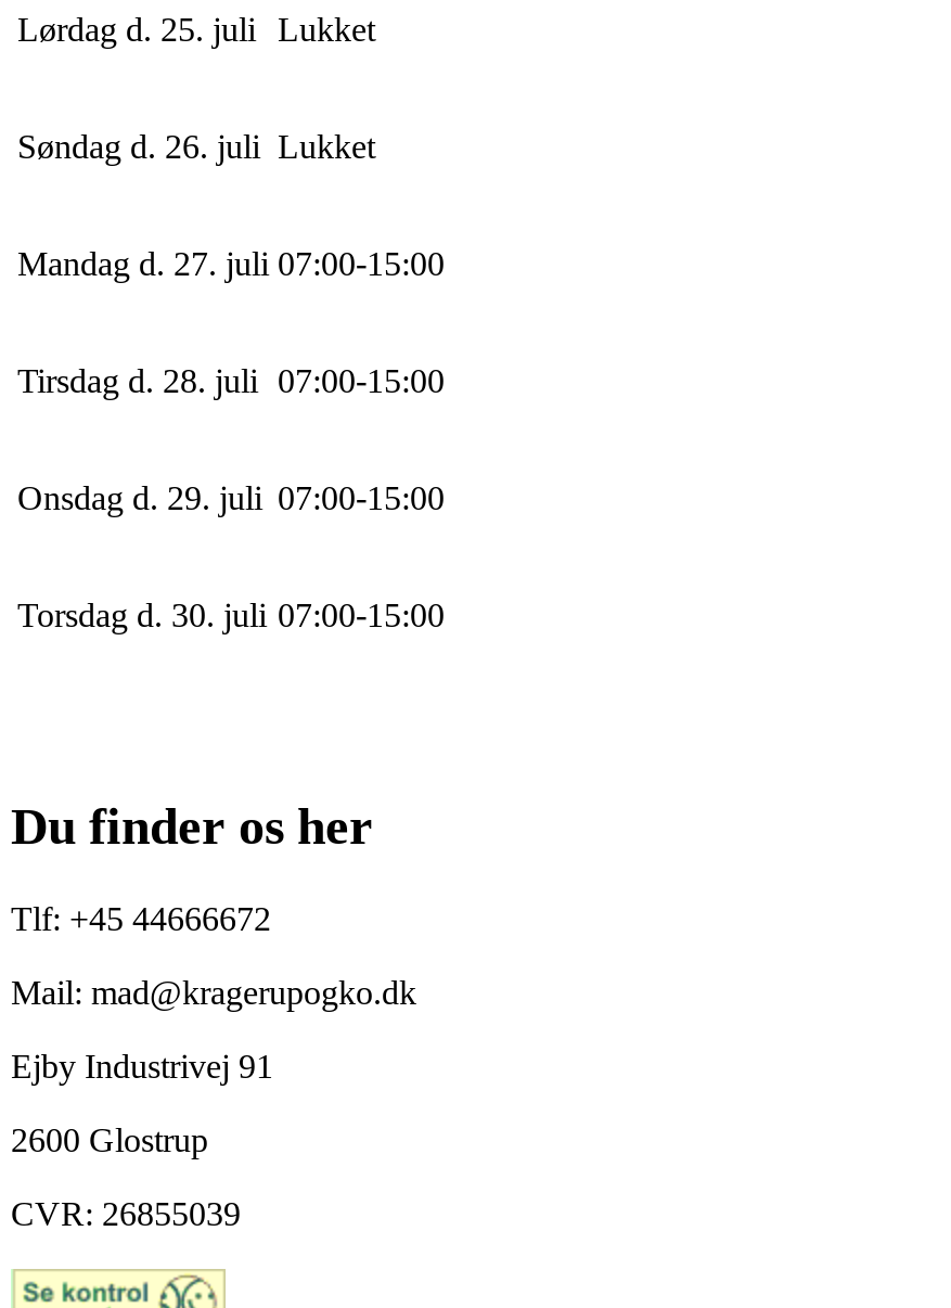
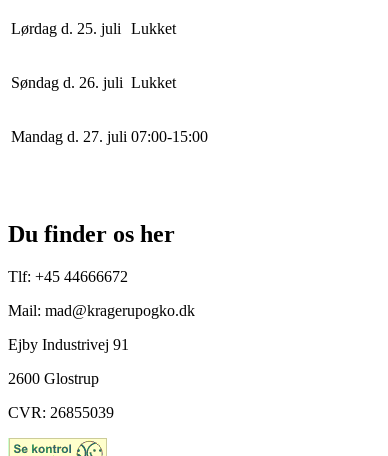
[17,362,445,633] Tirsdag d. 28. juli 07:00-15:00 | Onsdag d. 29. juli 07:00-15:00 | Torsdag d. 30. juli 07:00-15:00 -> none

